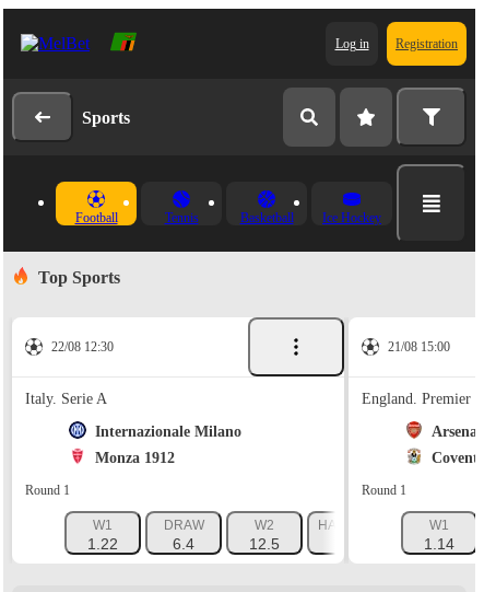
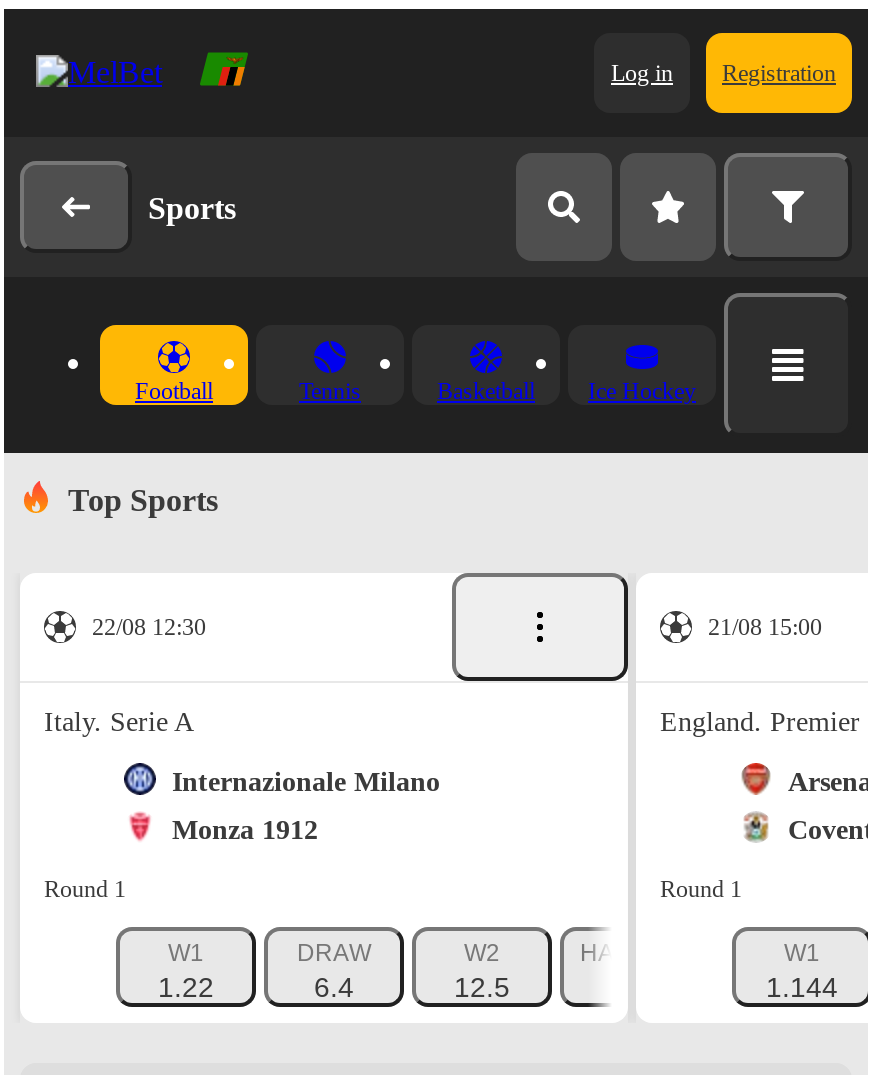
[424,535,455,553] 1.14 -> [766,971,838,1003] 1.144

